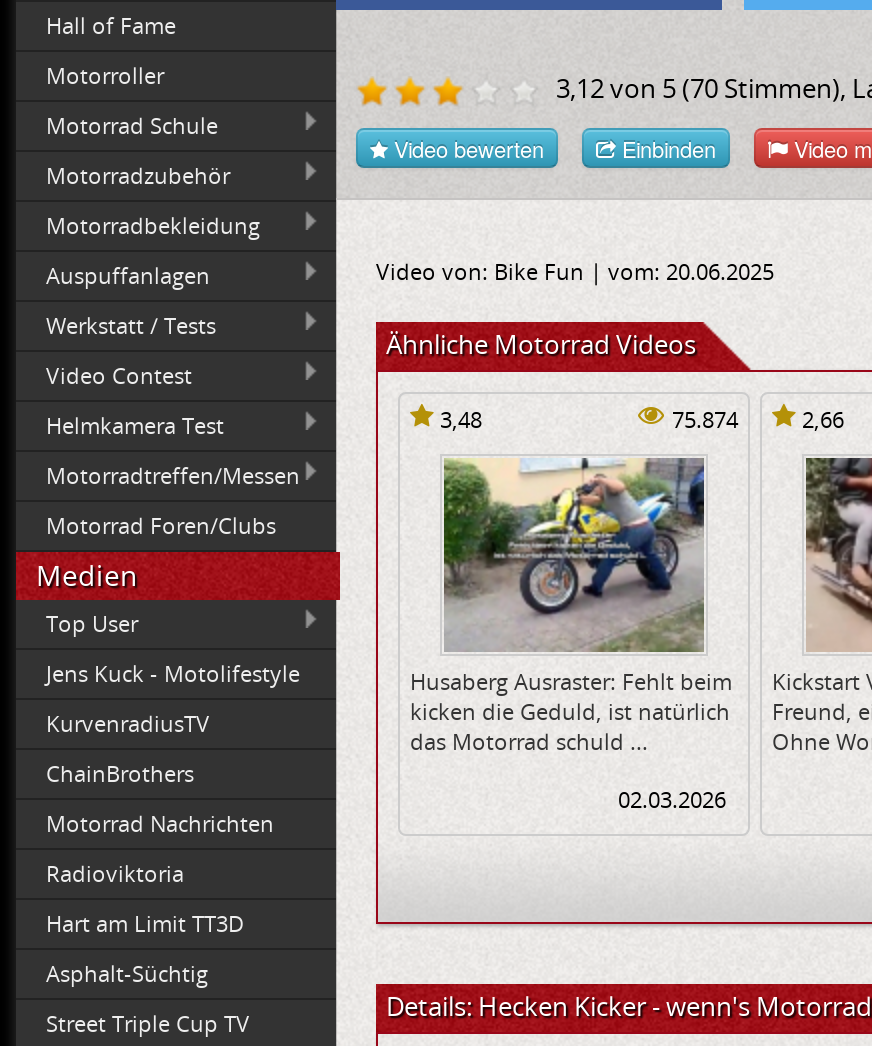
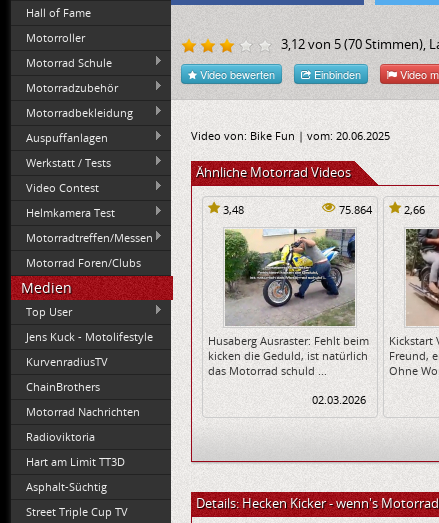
[666,404,844,434] 75.874 2,66 -> [336,202,425,217] 75.864 2,66

